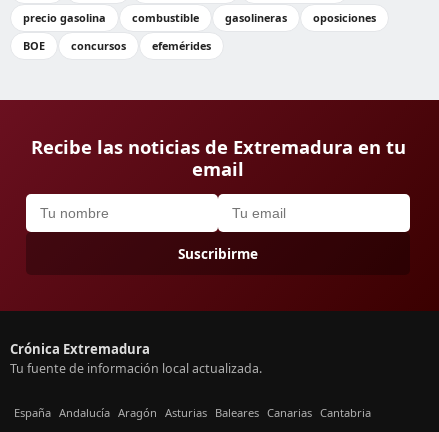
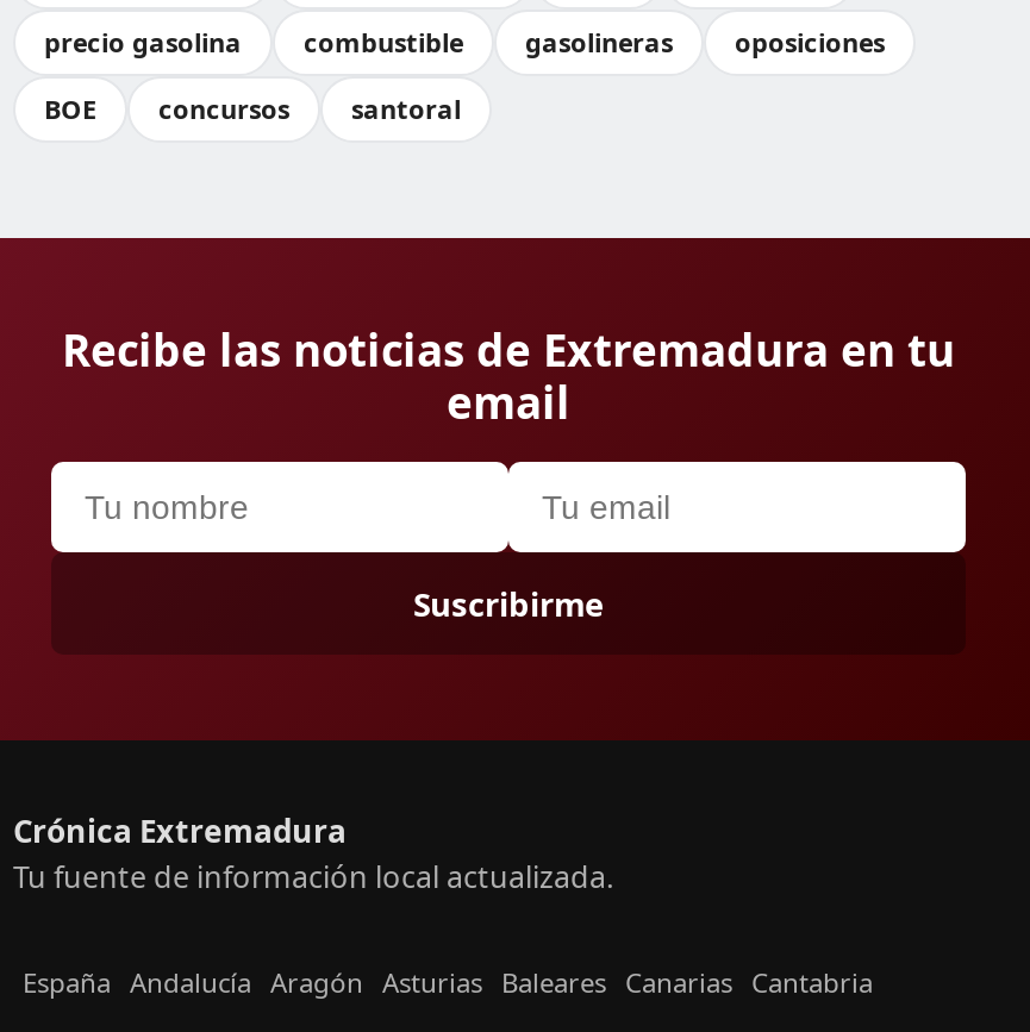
[152,38,211,53] efemérides -> [351,90,461,126] santoral

